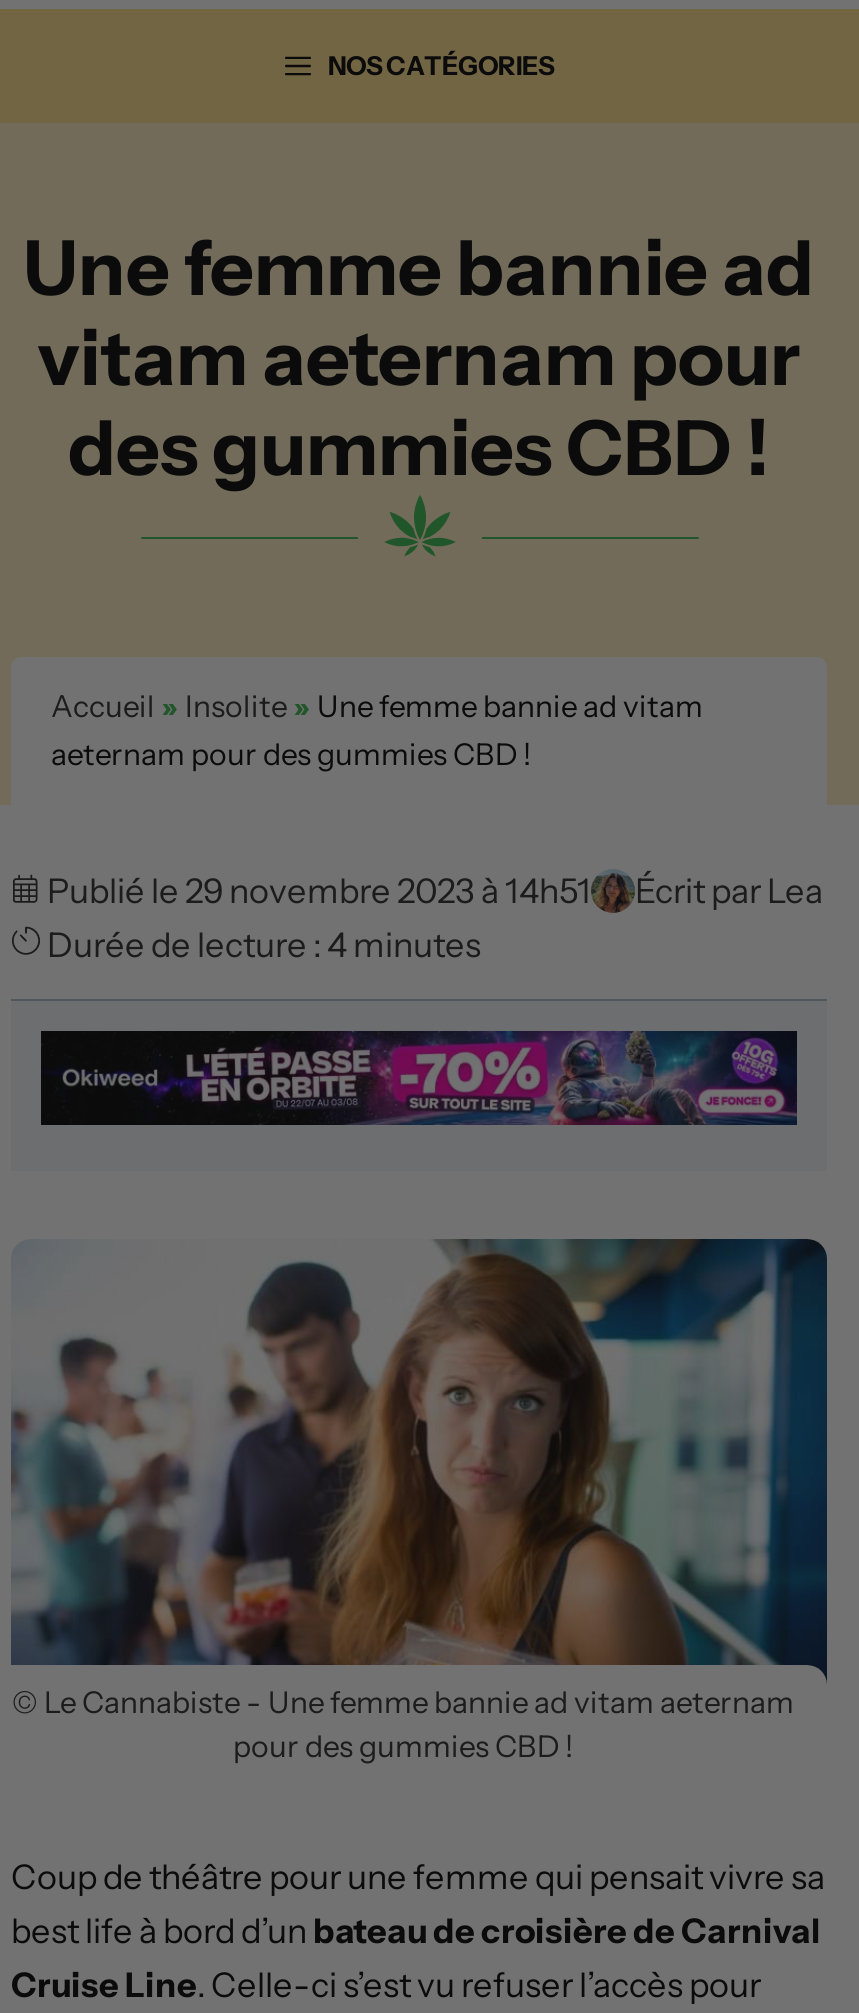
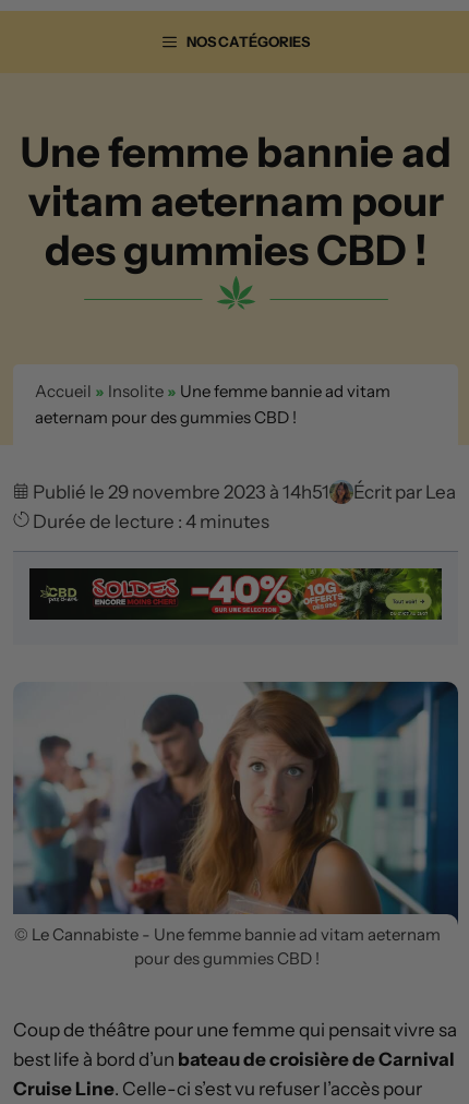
[53,1029,799,1127] [image] -> [41,567,443,621] [image]

